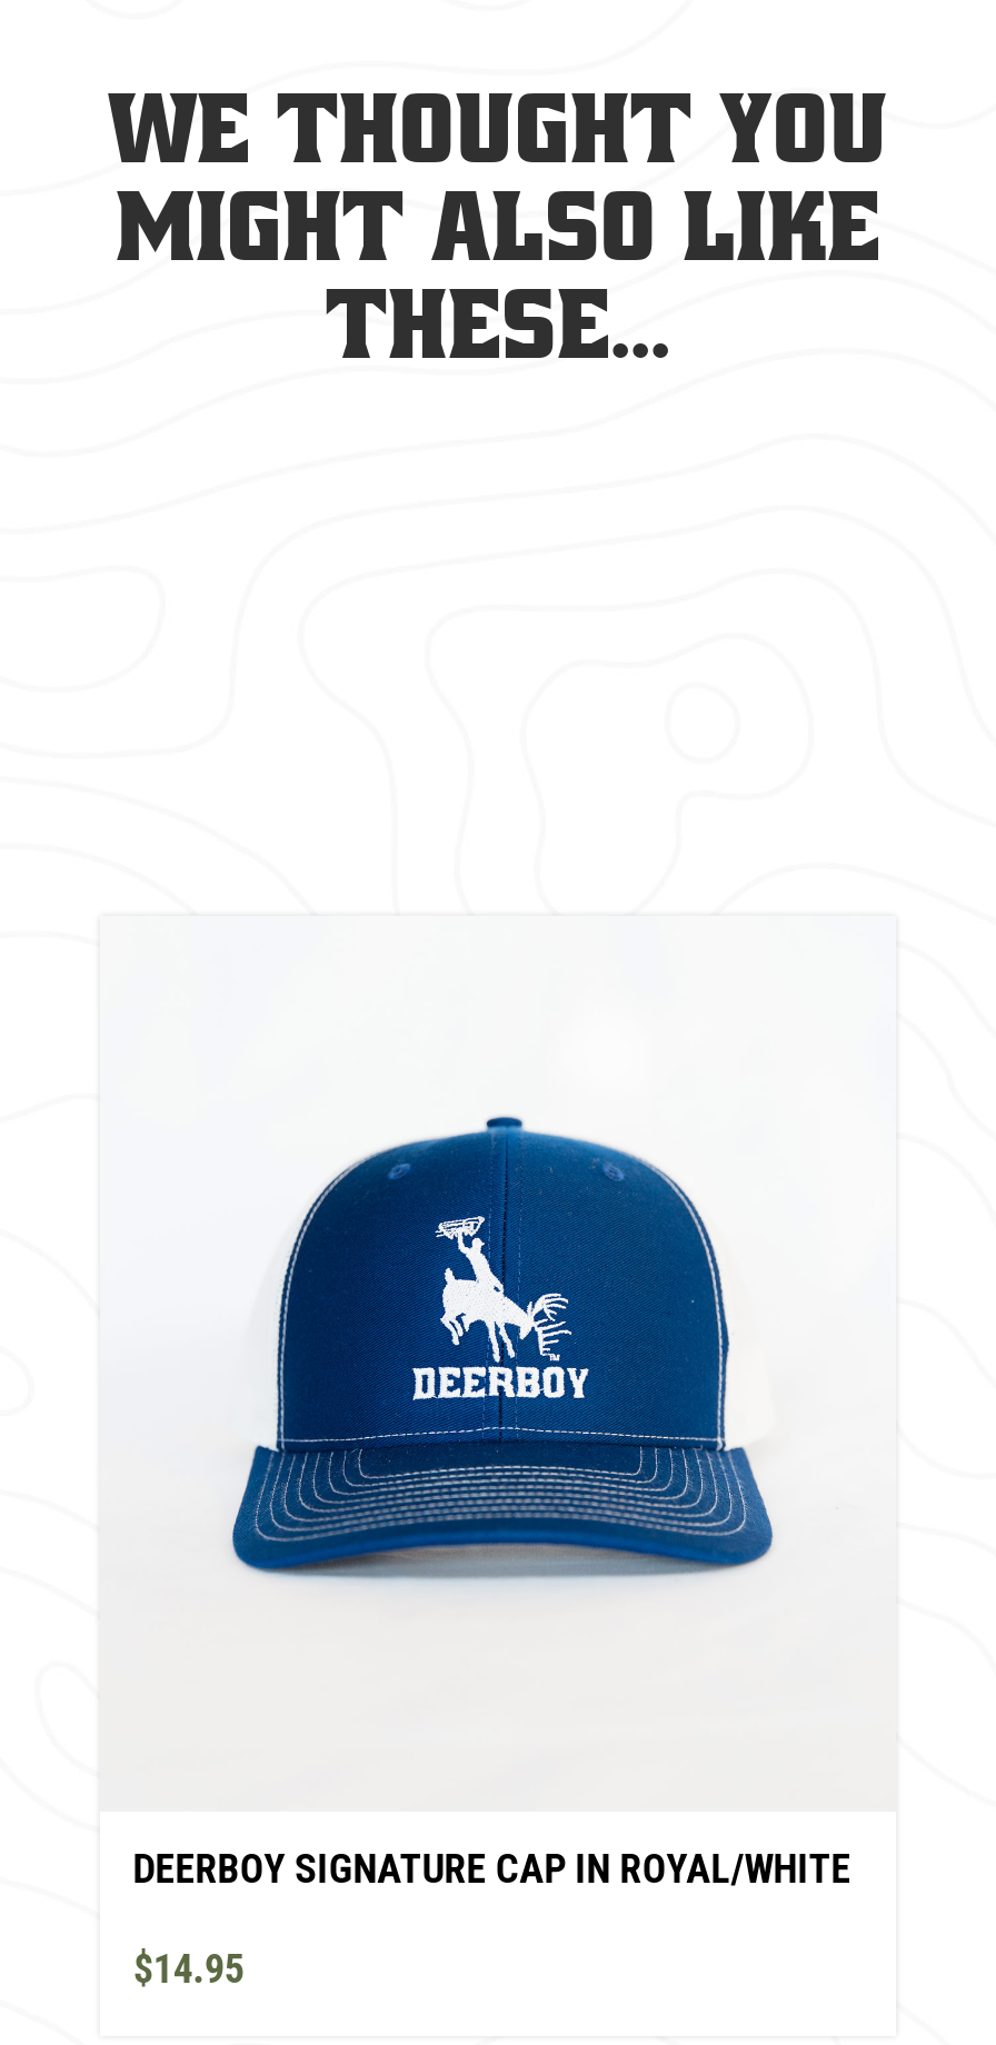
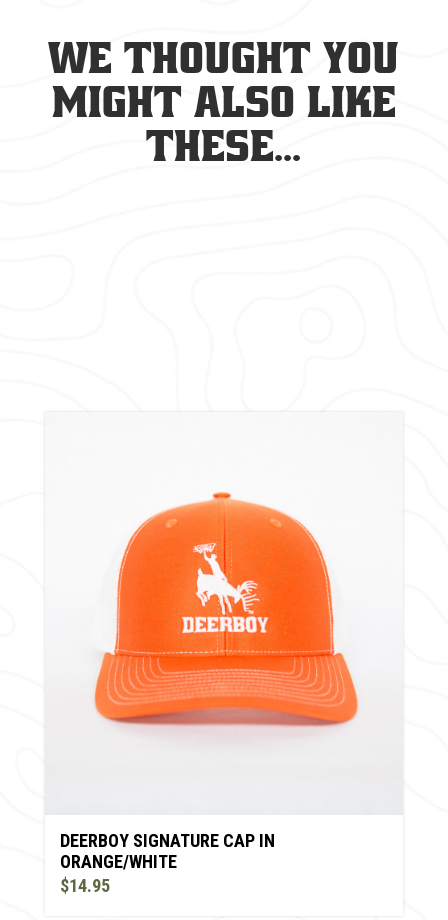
[211,1096,796,1616] [image] -> [94,491,359,728] [image]
[133,1845,851,1891] DEERBOY SIGNATURE CAP IN ROYAL/WHITE -> [60,830,275,872] DEERBOY SIGNATURE CAP IN | ORANGE/WHITE

